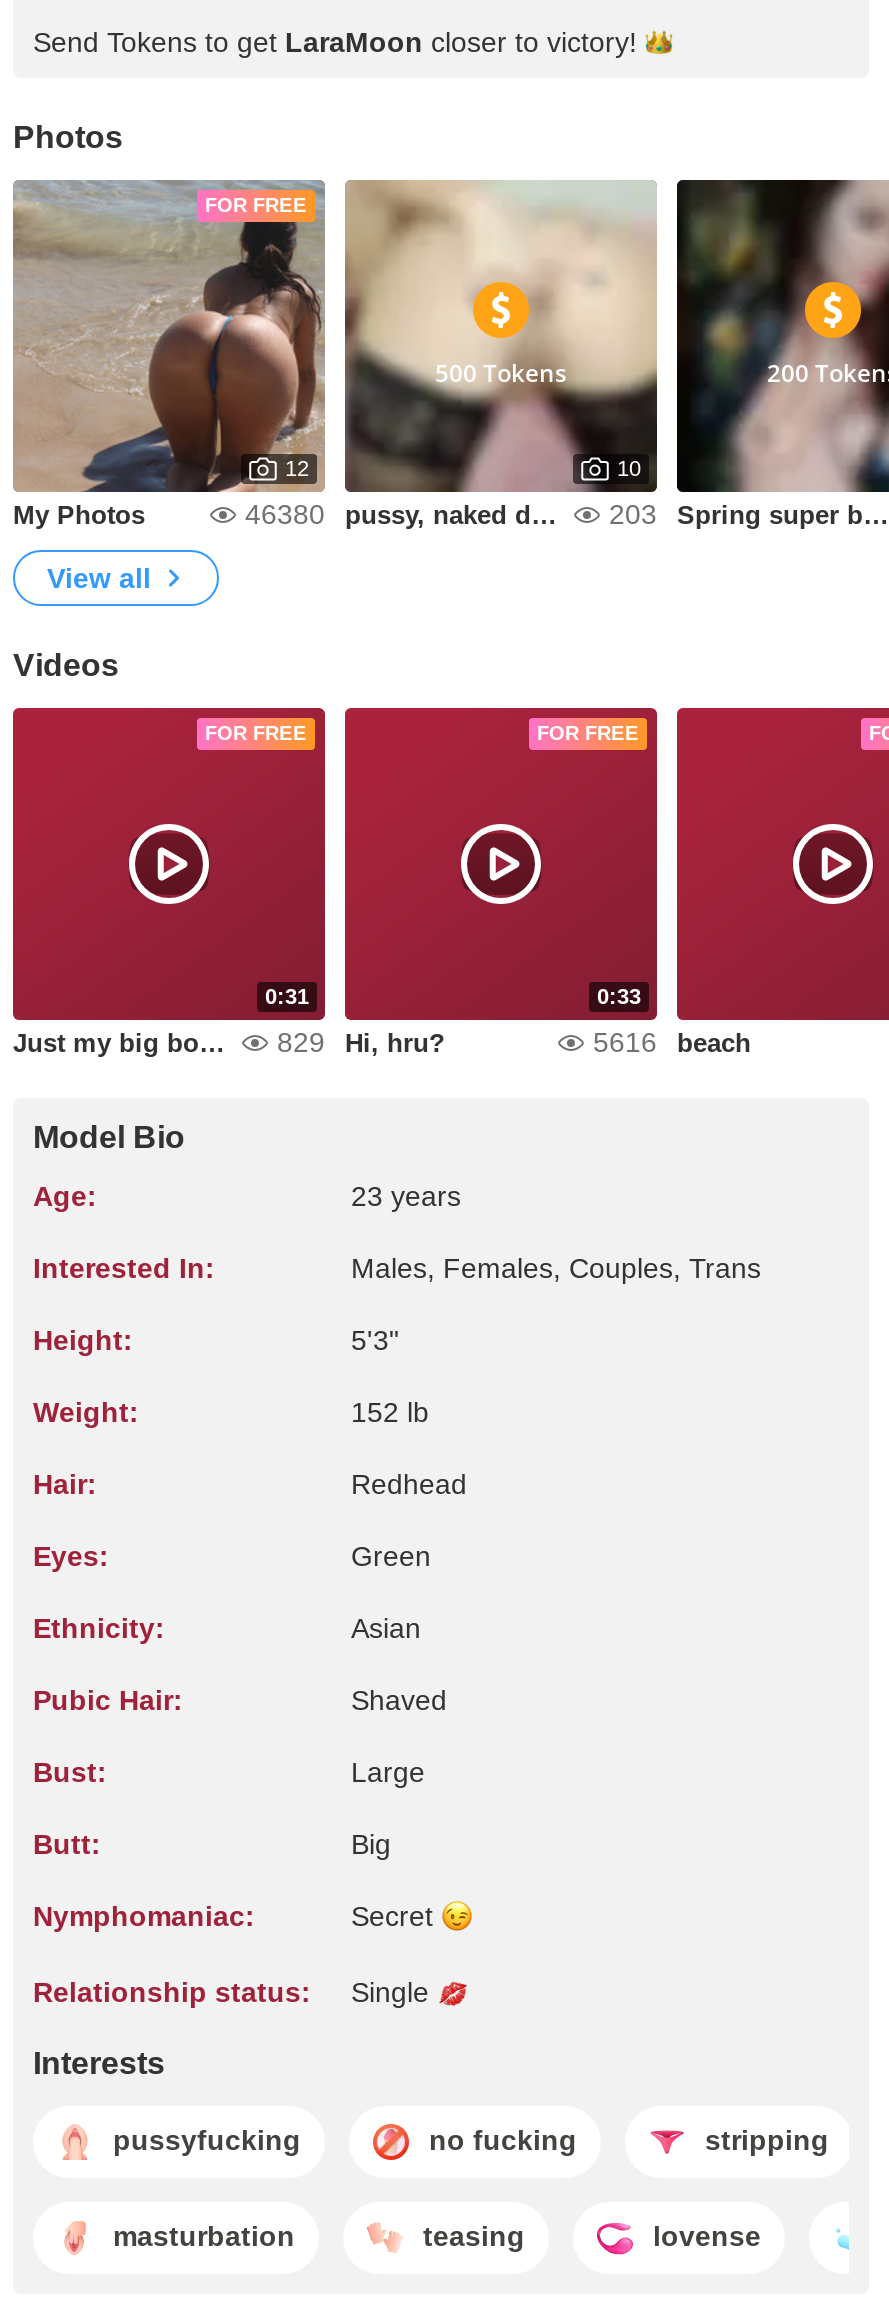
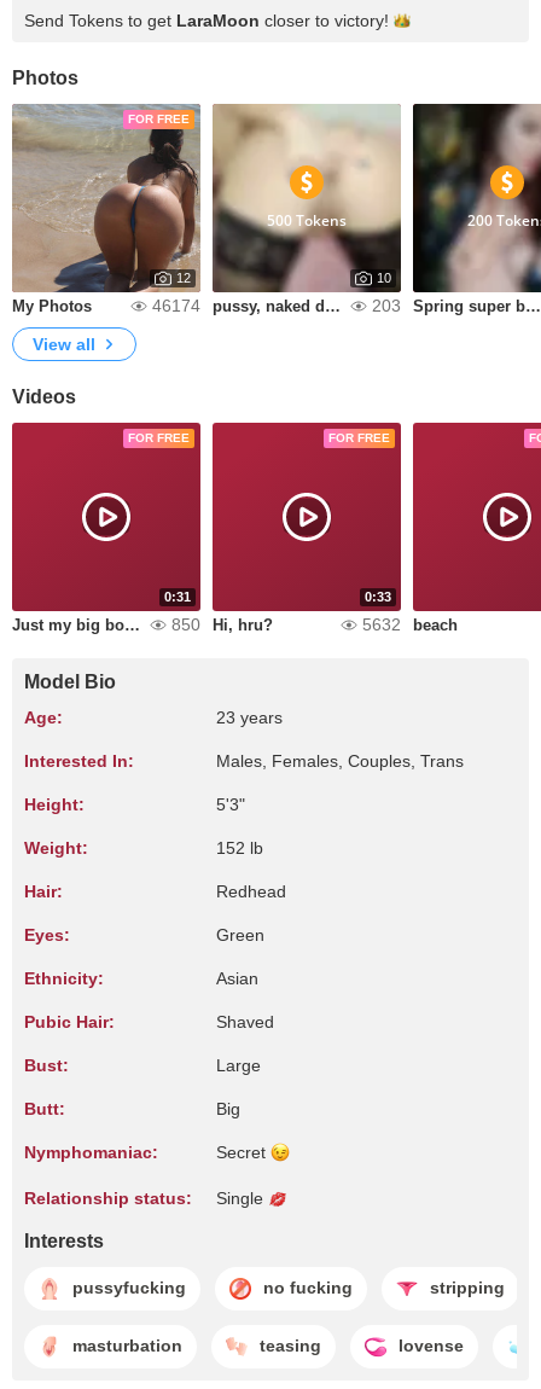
[245,498,325,530] 46380 -> [152,296,200,315] 46174
[277,1026,325,1058] 829 -> [171,615,200,634] 850
[593,1026,751,1058] 5616 beach -> [362,615,458,634] 5632 beach

